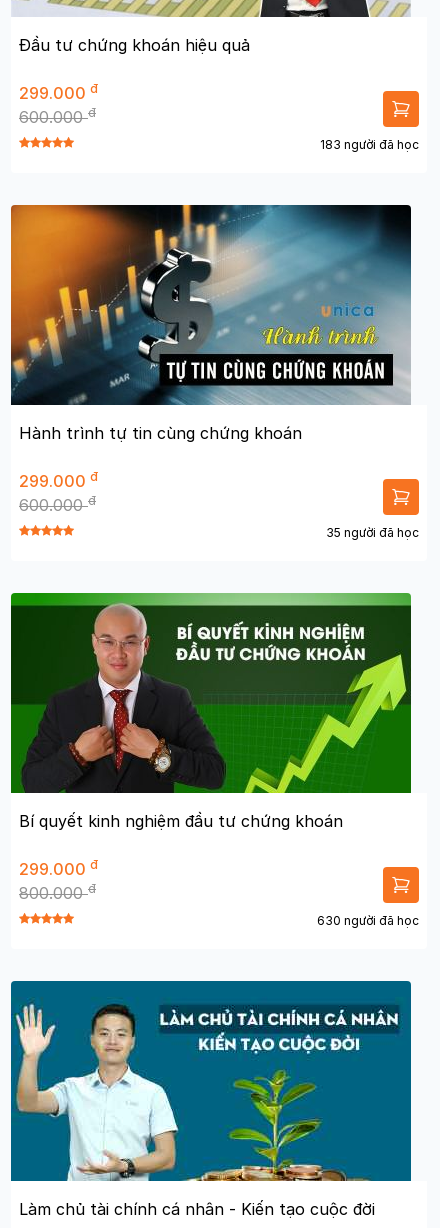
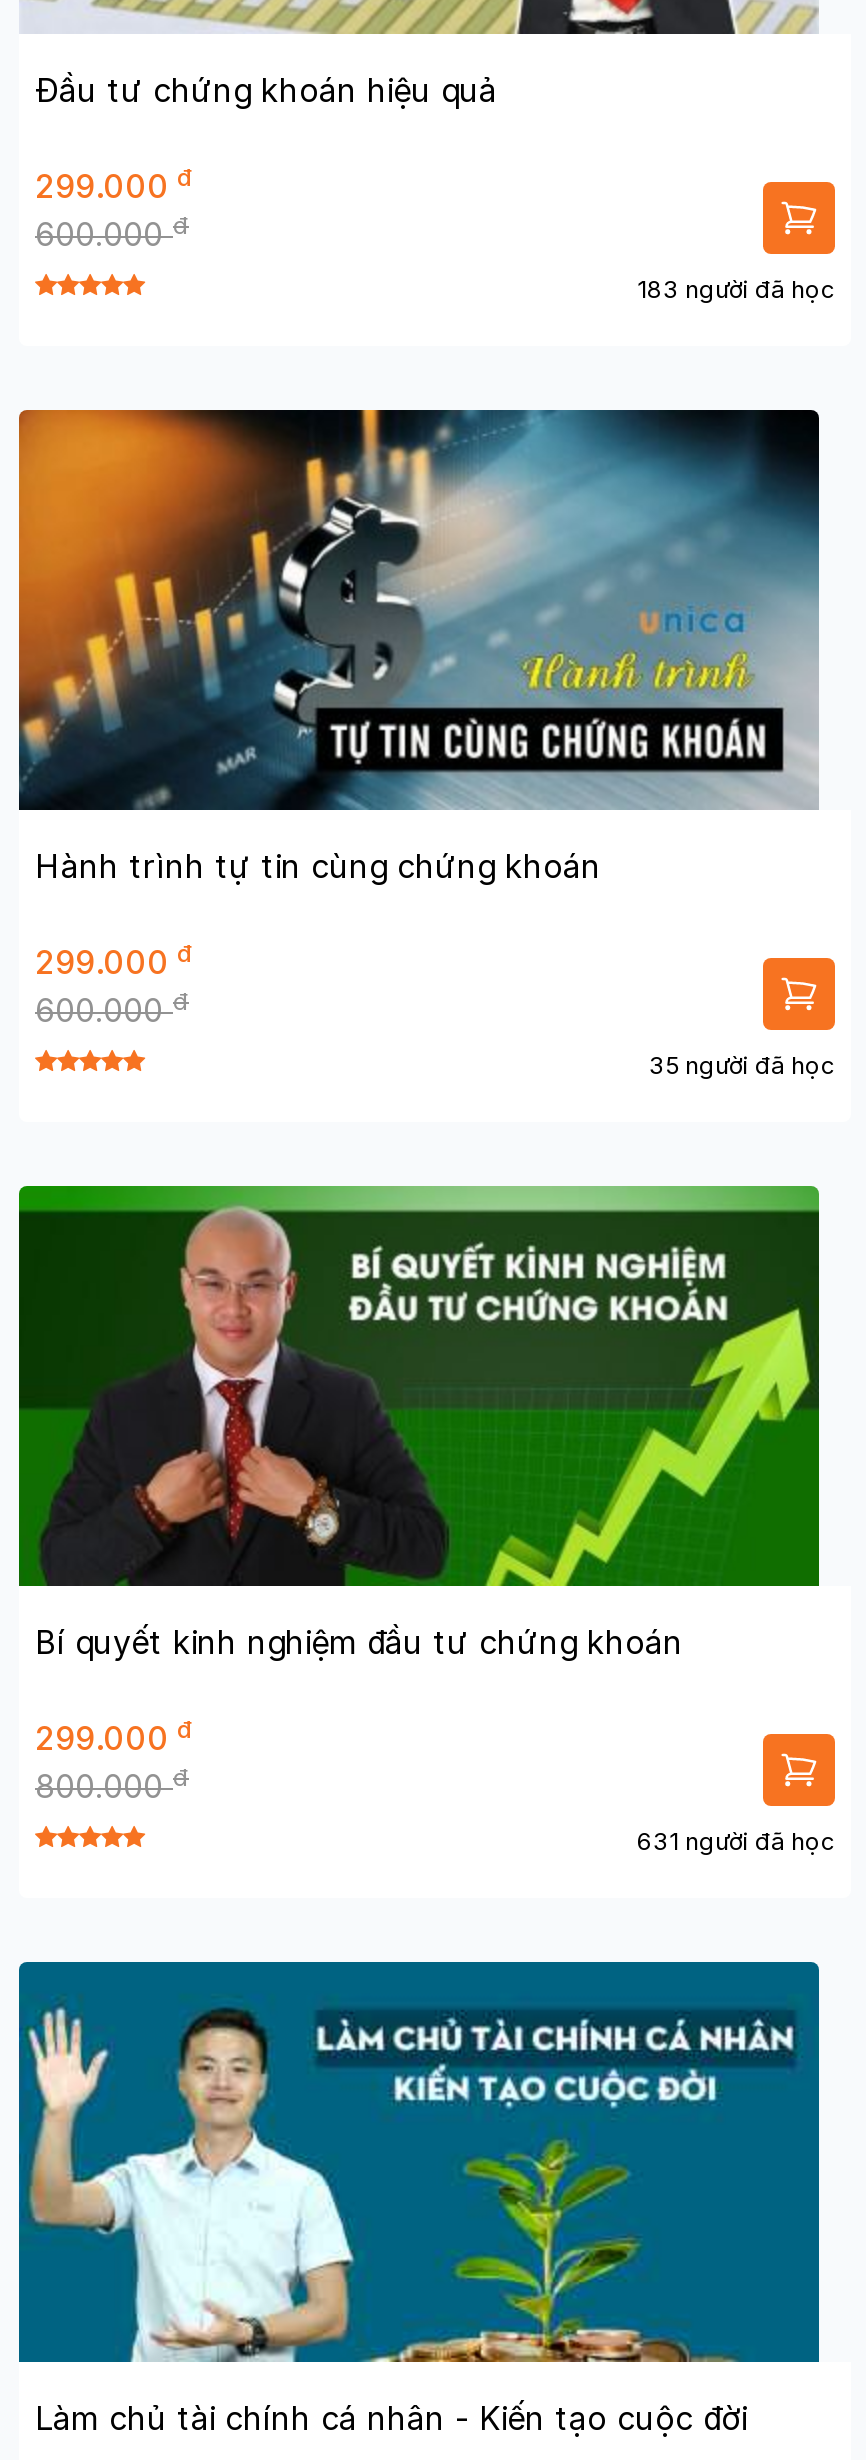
[317,913,419,928] 630 người đã học -> [637,1826,835,1856] 631 người đã học

